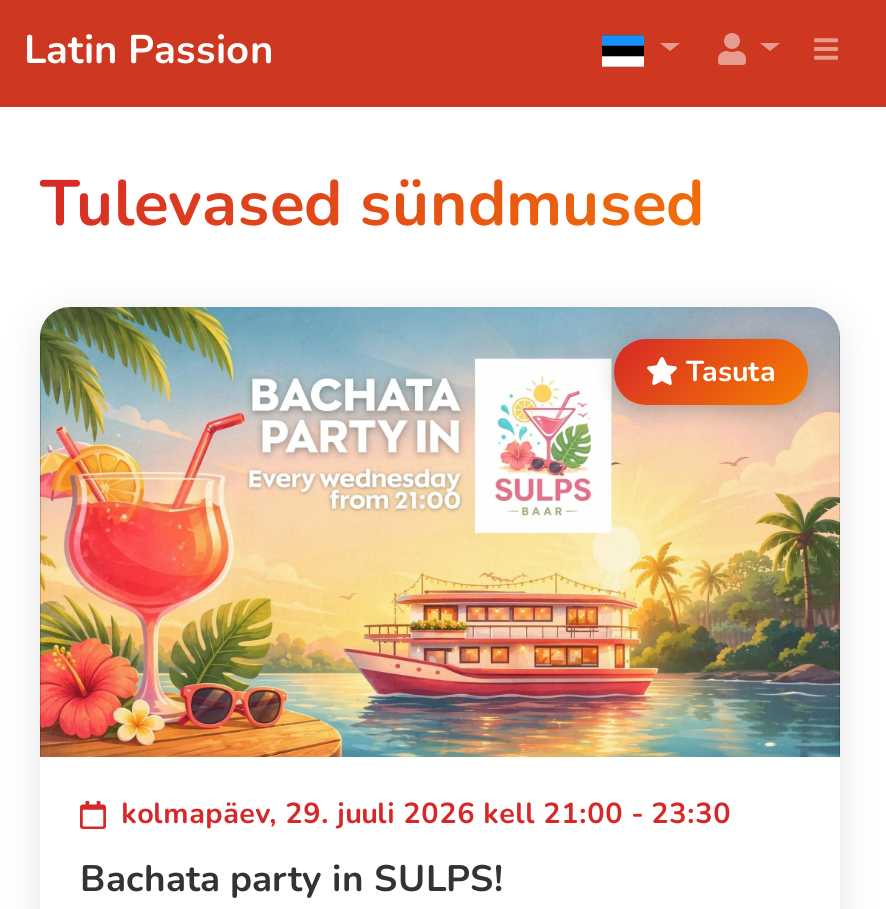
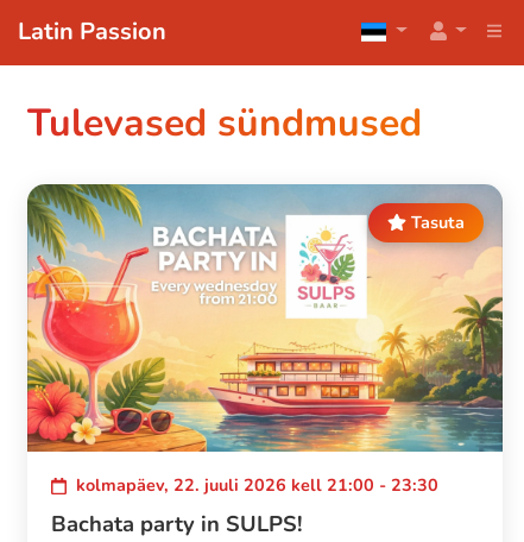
[121,794,731,834] kolmapäev, 29. juuli 2026 kell 21:00 - 23:30 -> [76,474,438,497] kolmapäev, 22. juuli 2026 kell 21:00 - 23:30

